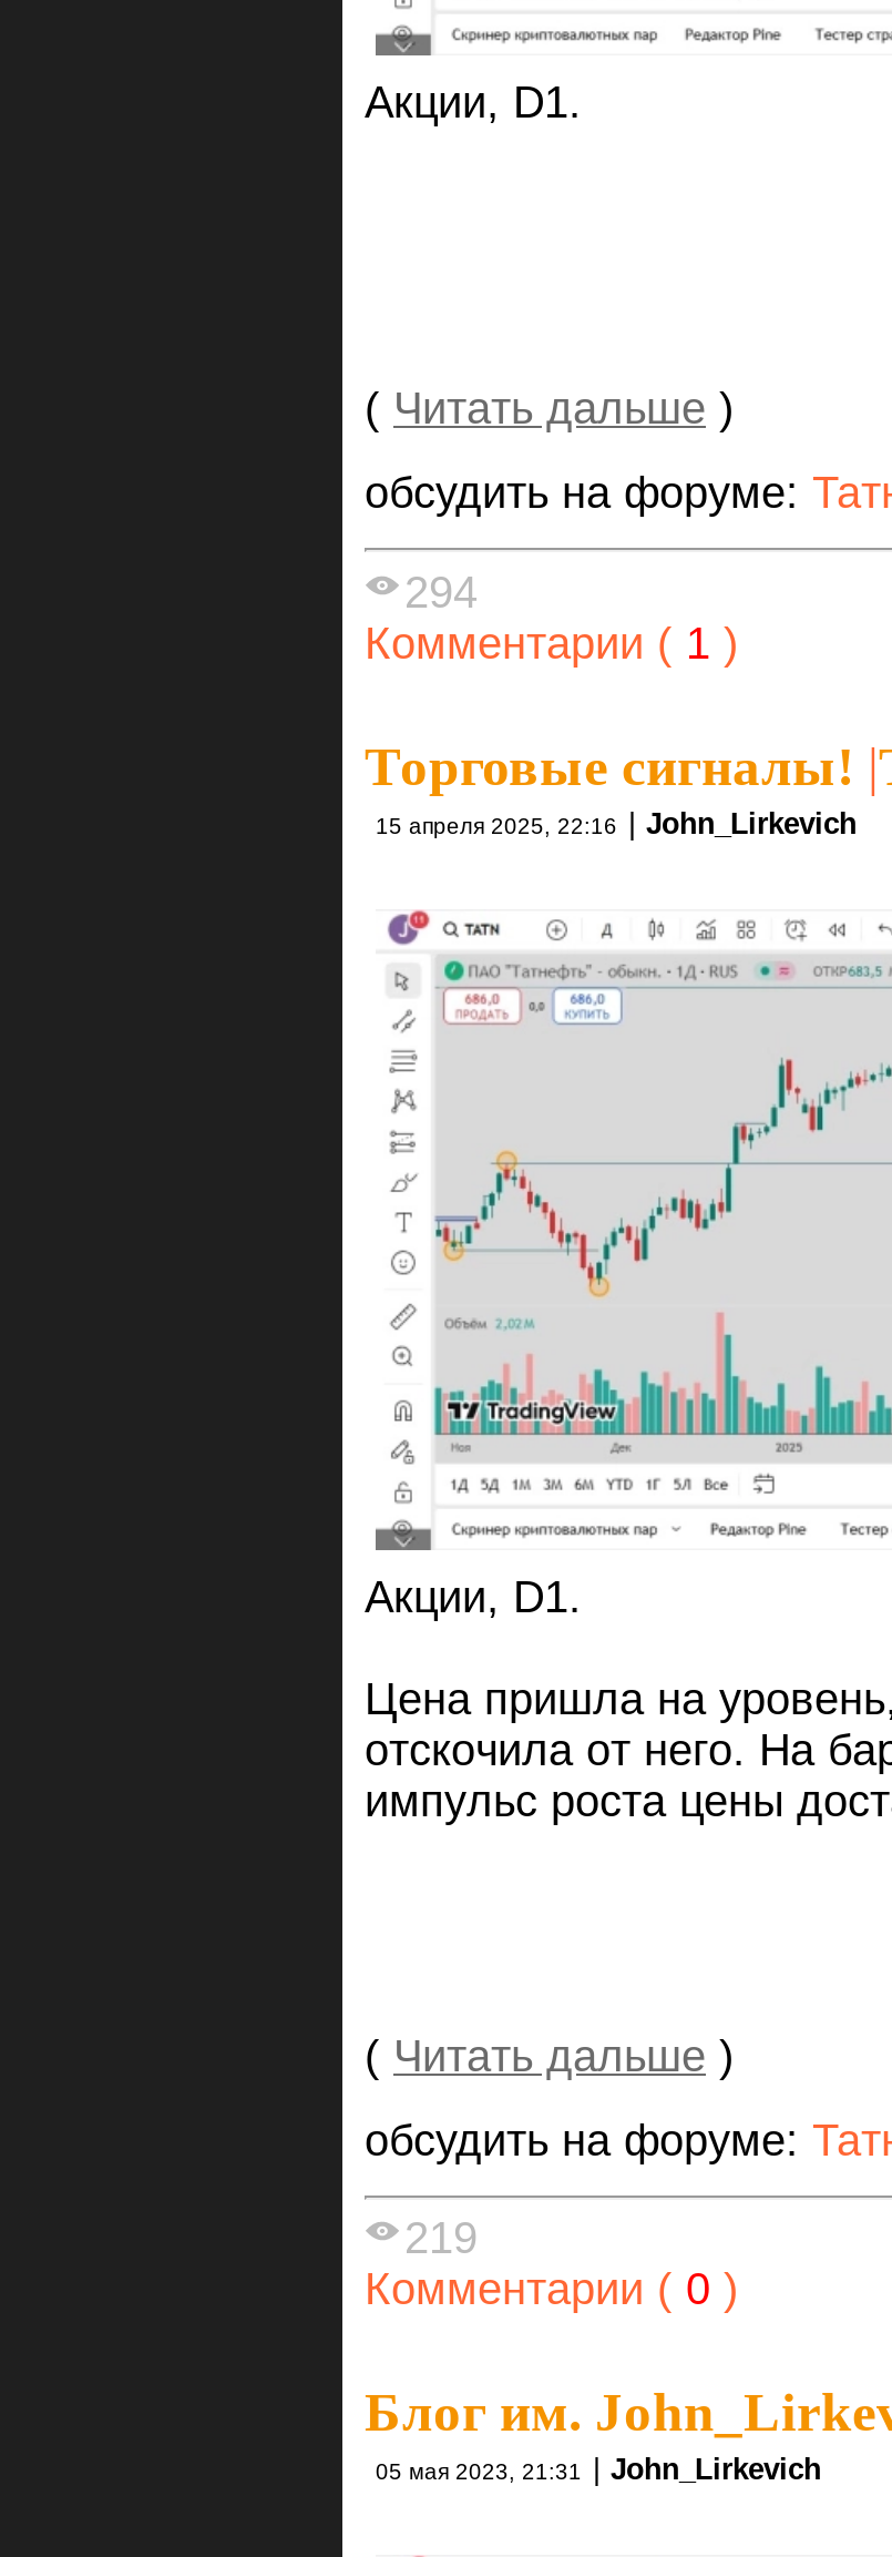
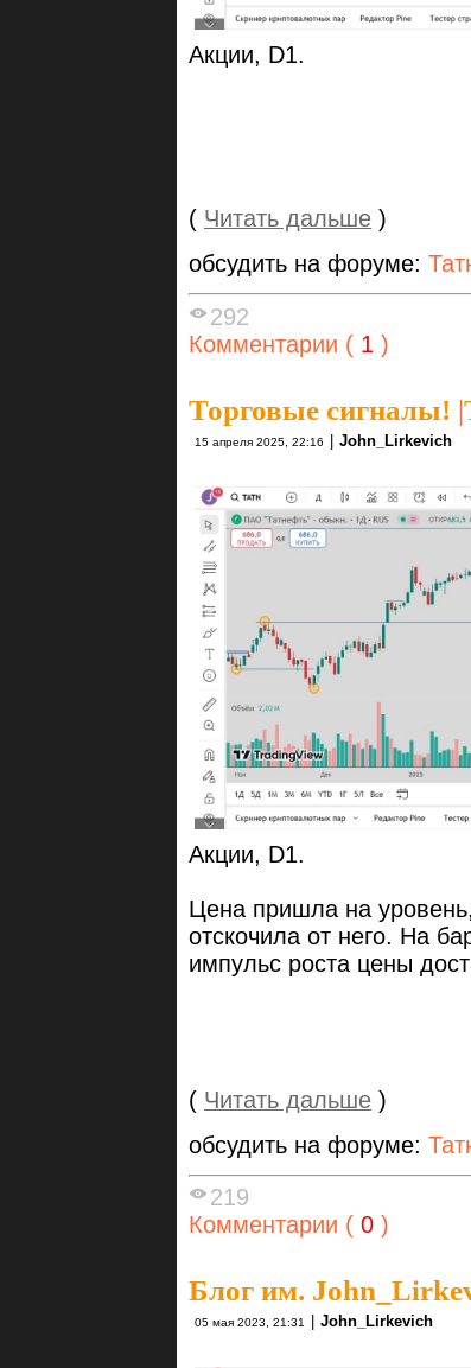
[404,567,478,616] 294 -> [210,303,249,329] 292

